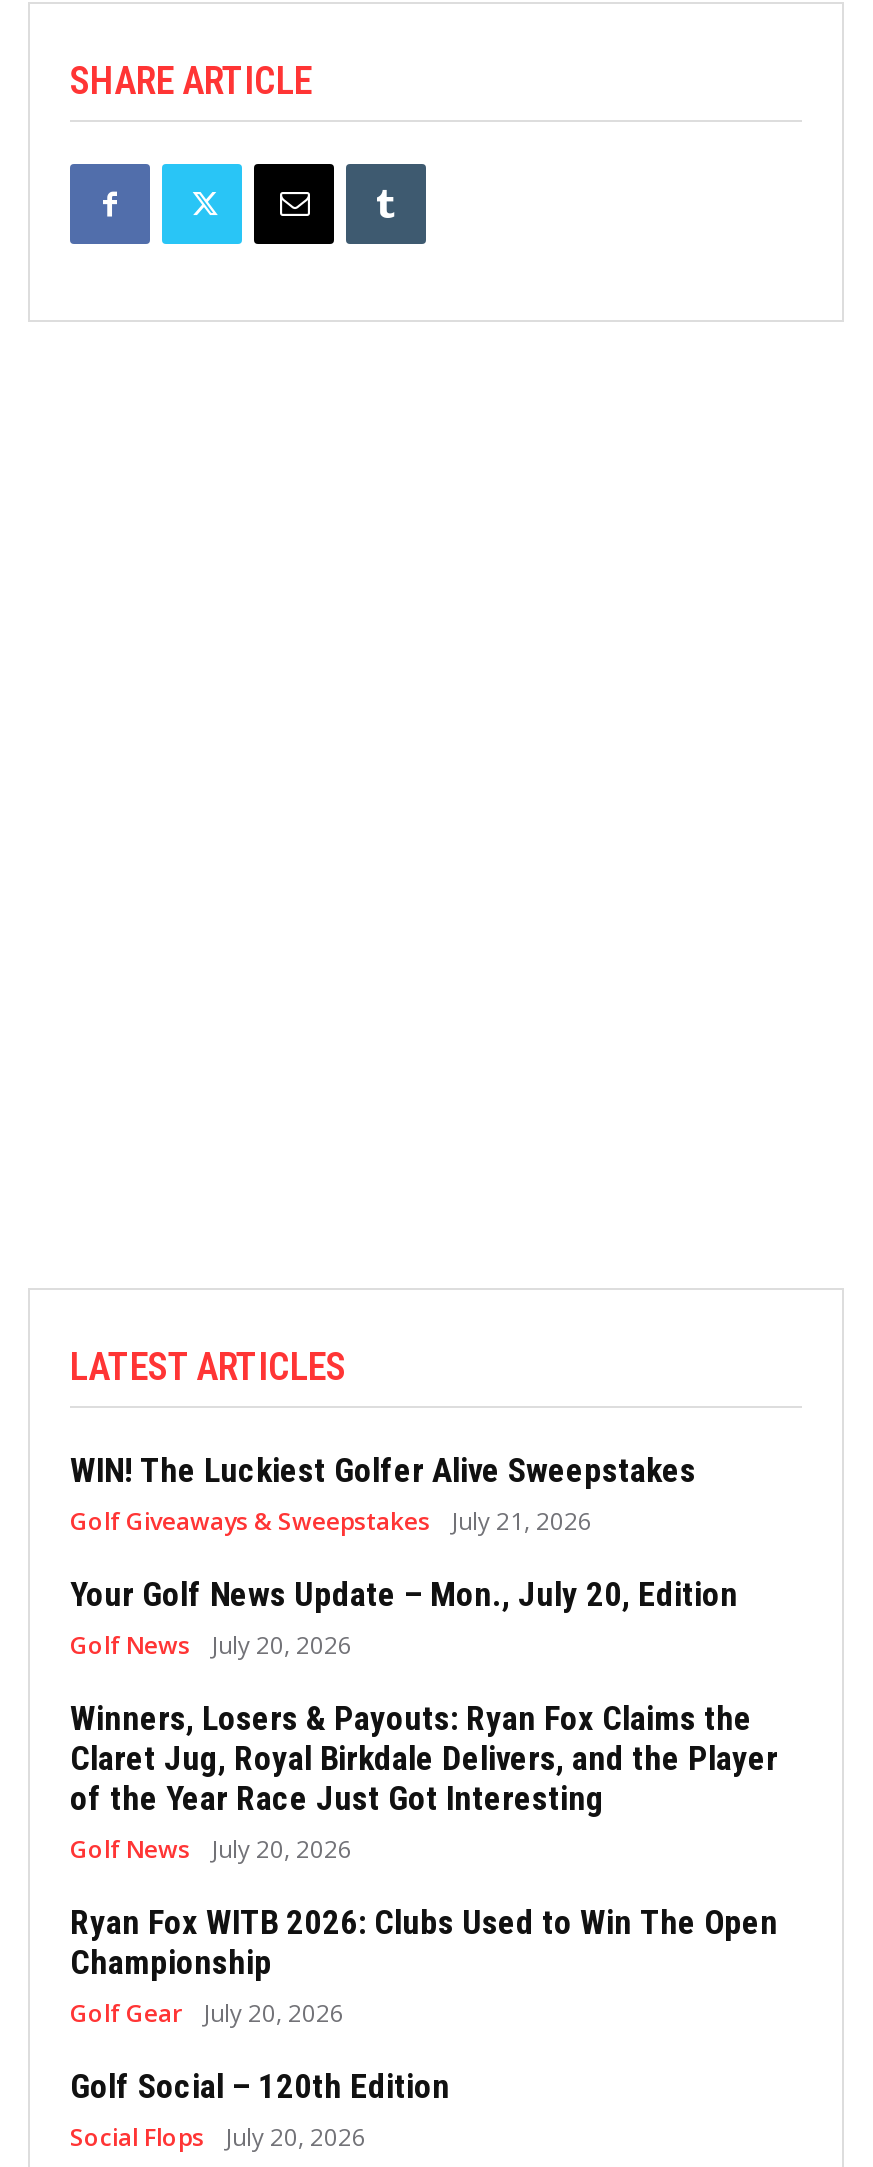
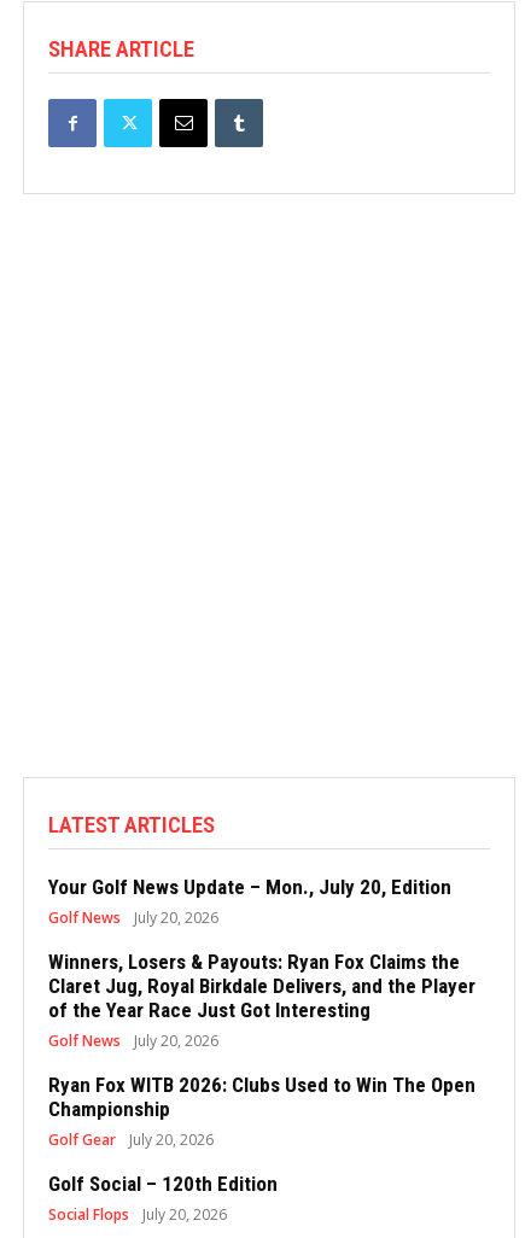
[70,1451,696,1539] WIN! The Luckiest Golfer Alive Sweepstakes | Golf Giveaways & Sweepstakes | July 21, 2026 -> none

